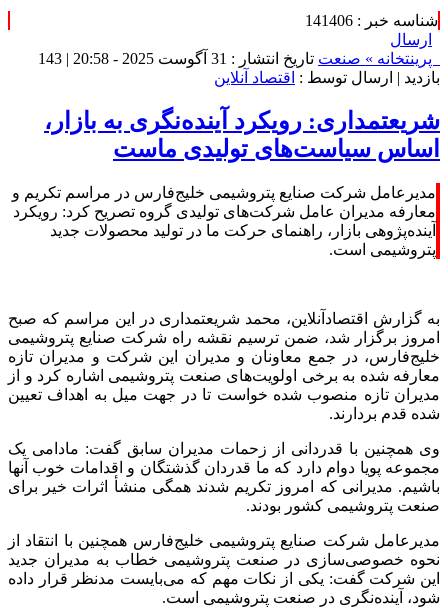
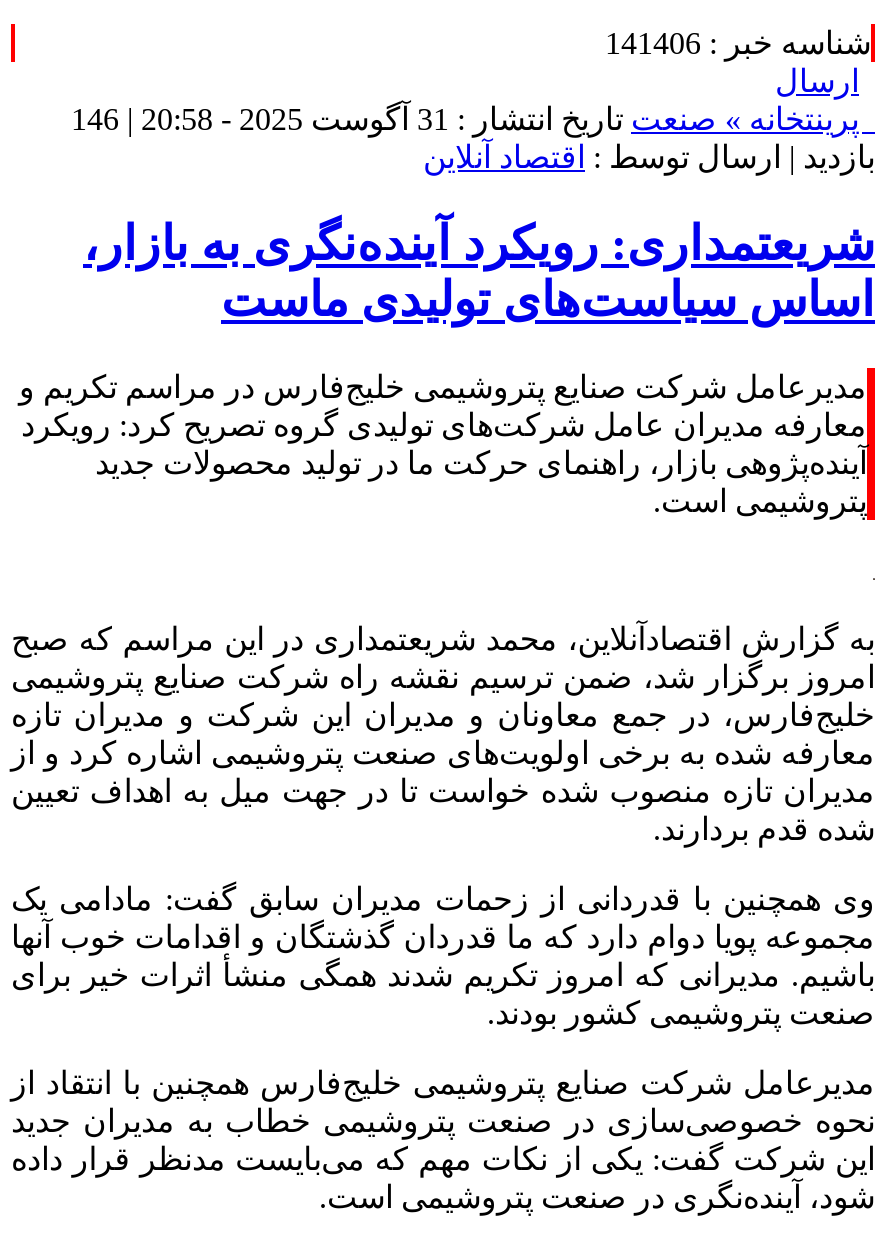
[38,50,62,67] 143 -> [71,102,119,136] 146

